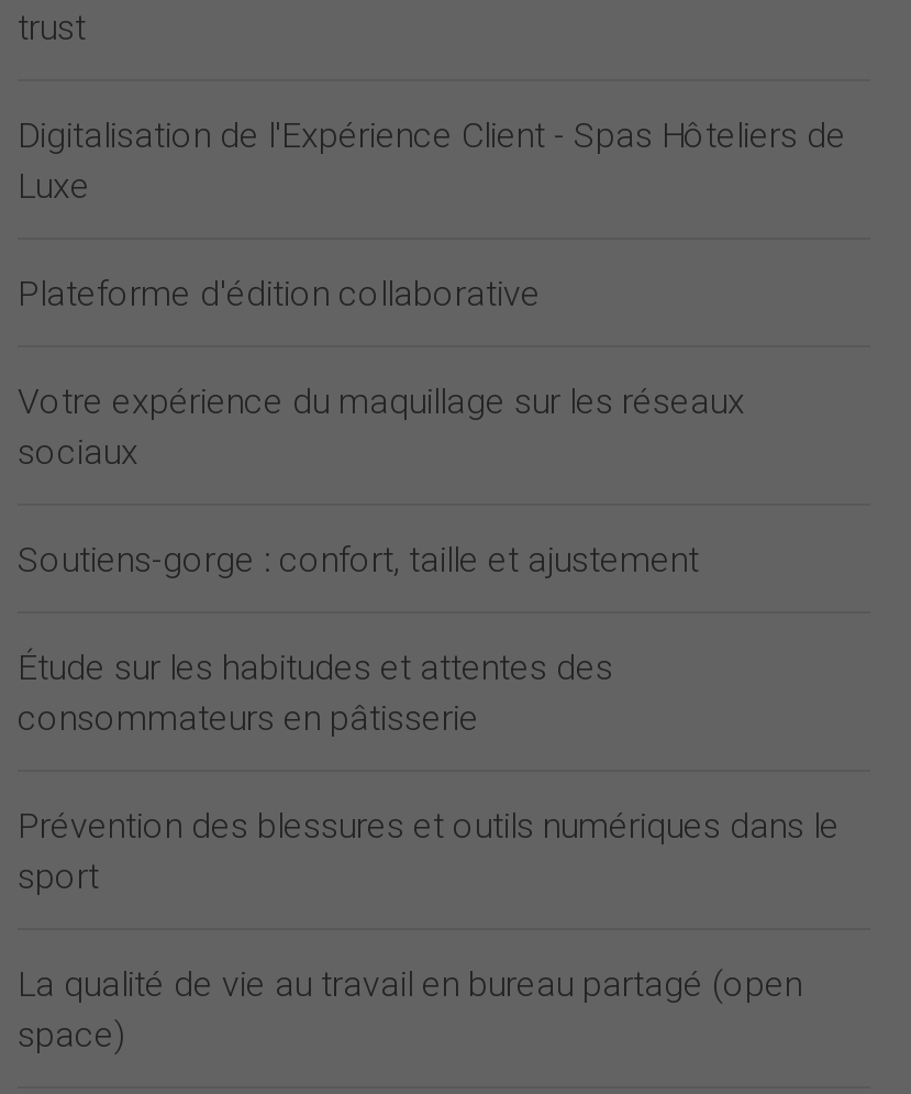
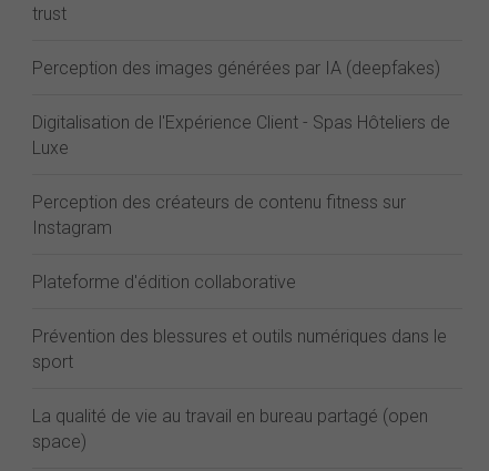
none -> [32,58,440,79] Perception des images générées par IA (deepfakes)
moved [18,114,846,207] -> [32,112,450,158]: Digitalisation de l'Expérience Client - Spas Hôteliers de | Luxe
none -> [32,192,406,238] Perception des créateurs de contenu fitness sur | Instagram
moved [18,273,541,314] -> [32,272,296,293]: Plateforme d'édition collaborative
[18,380,745,739] Votre expérience du maquillage sur les réseaux | sociaux | Soutiens-gorge : confort, taille et ajustement | Étude sur les habitudes et attentes des | consommateurs en pâtisserie -> none

